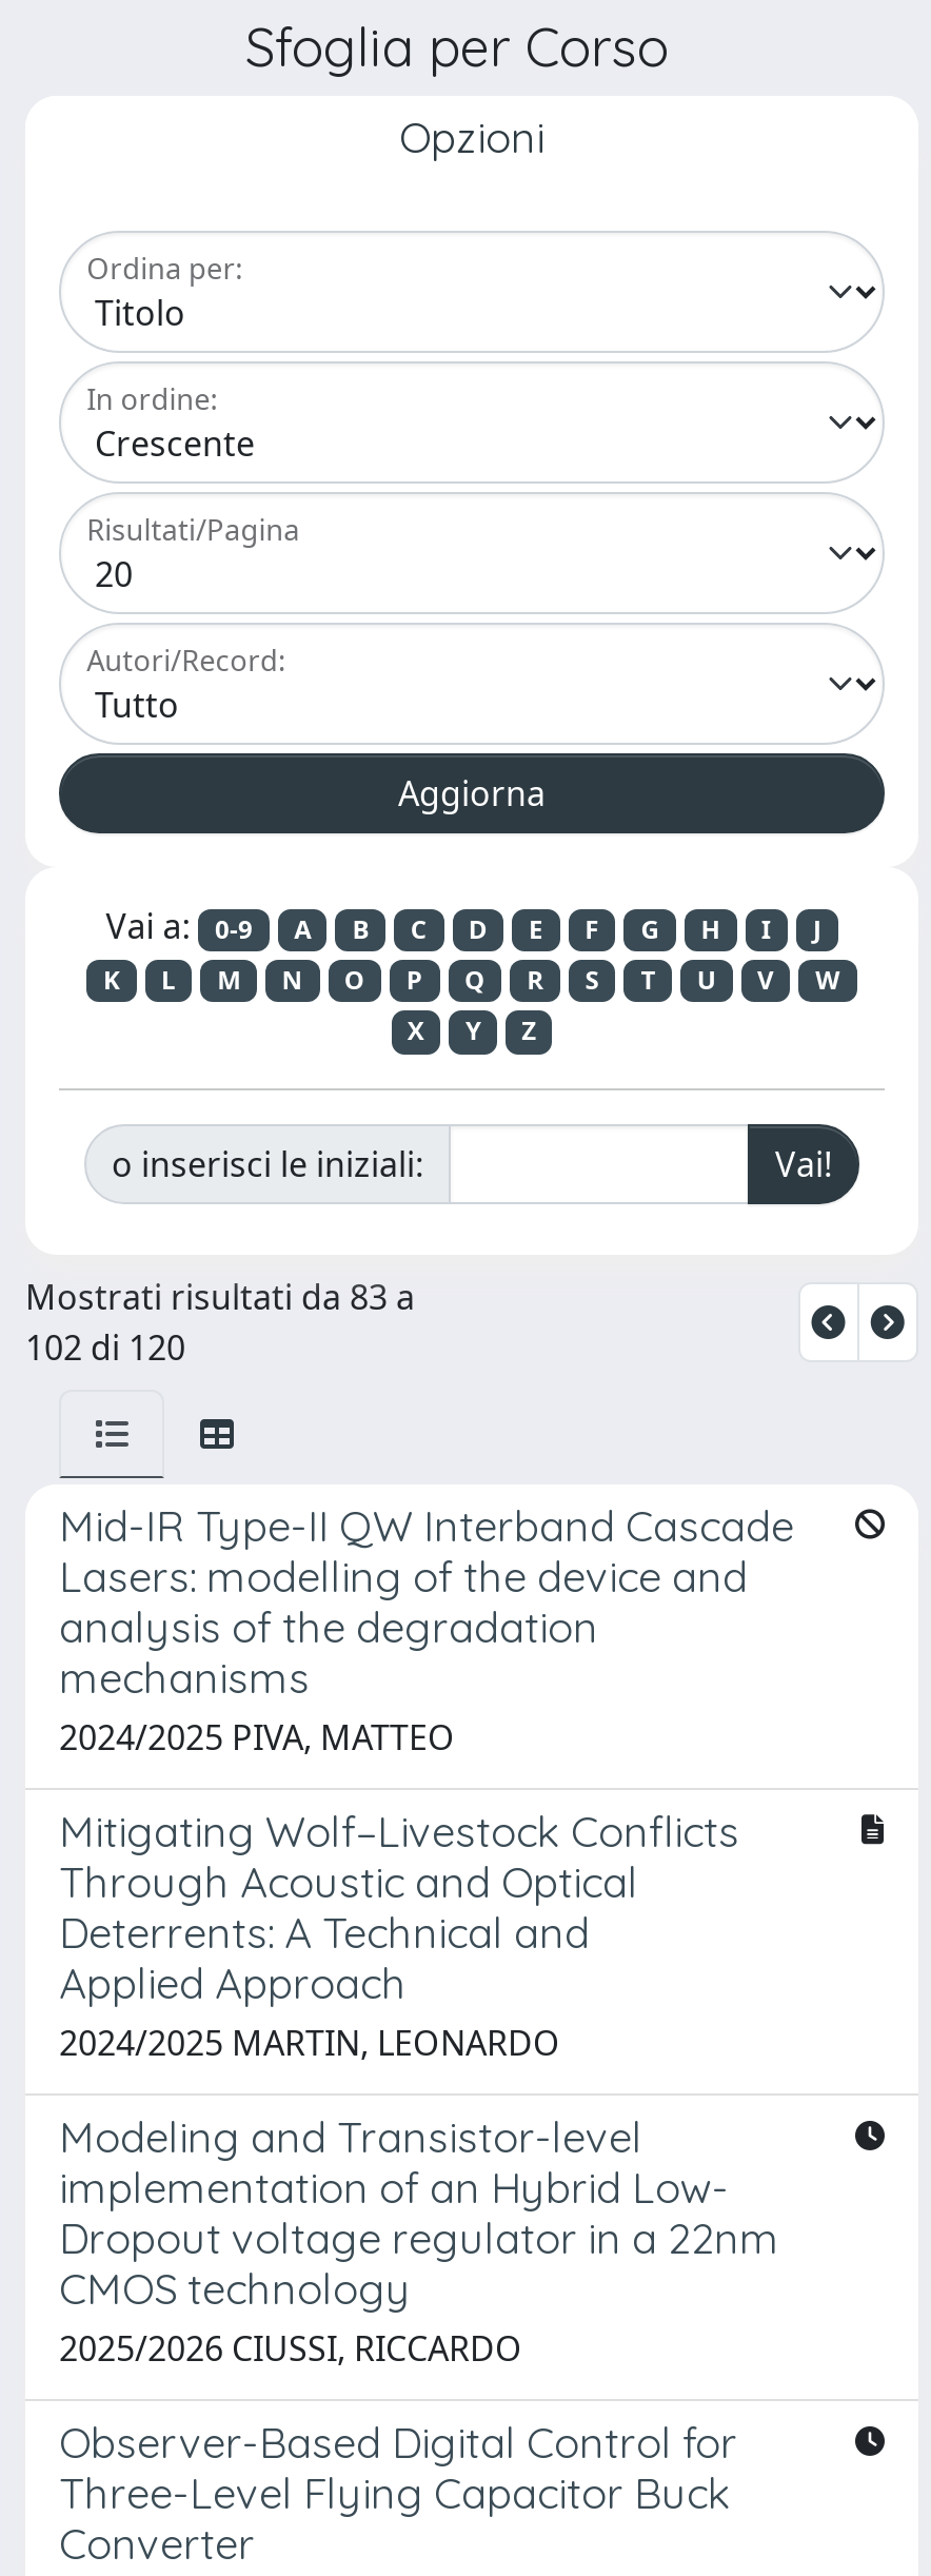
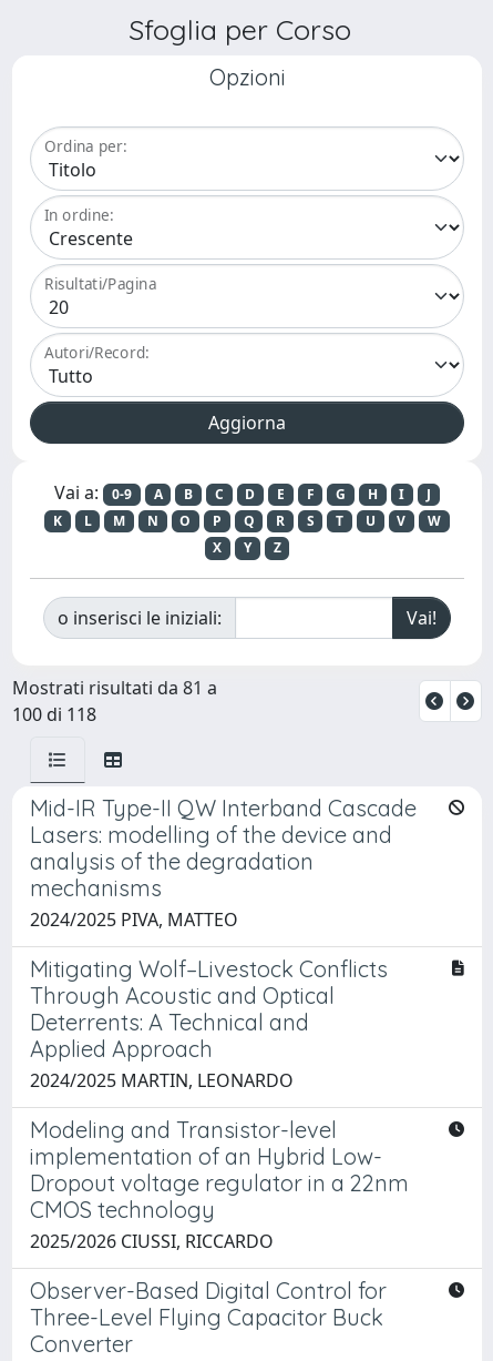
[25,1273,415,1319] Mostrati risultati da 83 a -> [12,675,217,699] Mostrati risultati da 81 a
[25,1324,185,1370] 102 di 120 -> [12,702,96,726] 100 di 118

